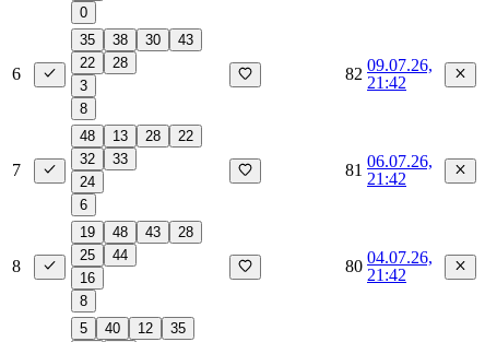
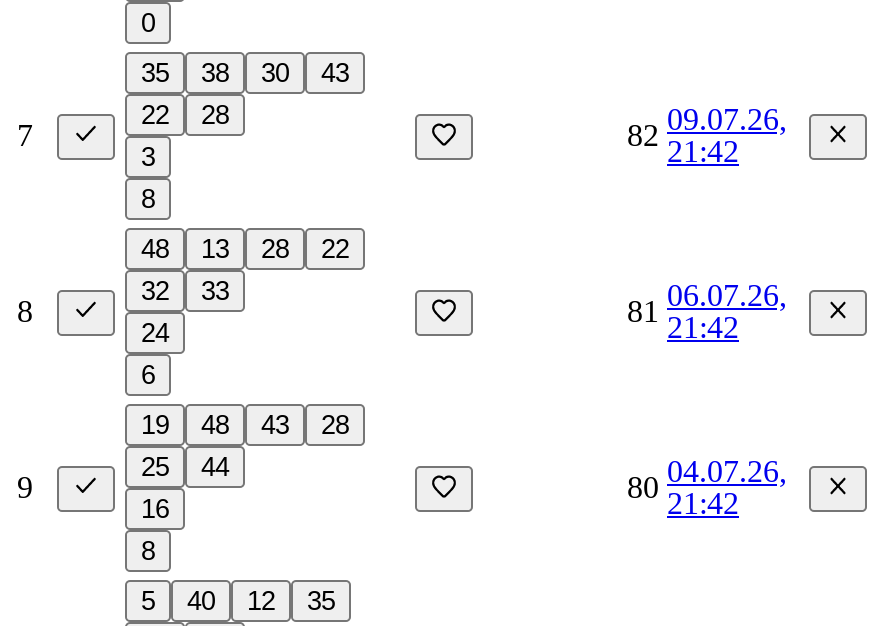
[12,65,21,83] 6 -> [17,118,33,152] 7
[12,161,21,179] 7 -> [17,294,33,328] 8
[12,257,21,276] 8 -> [17,470,33,504] 9

